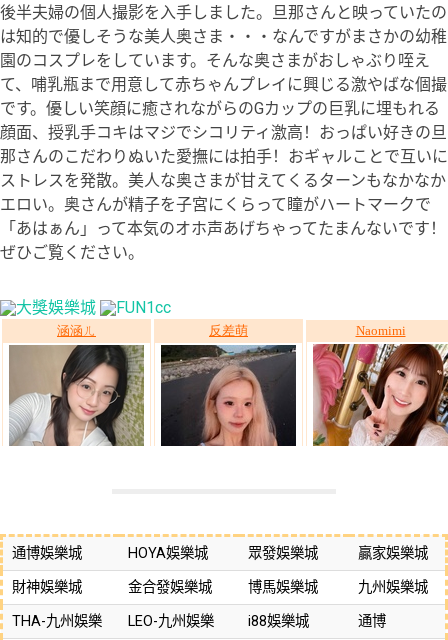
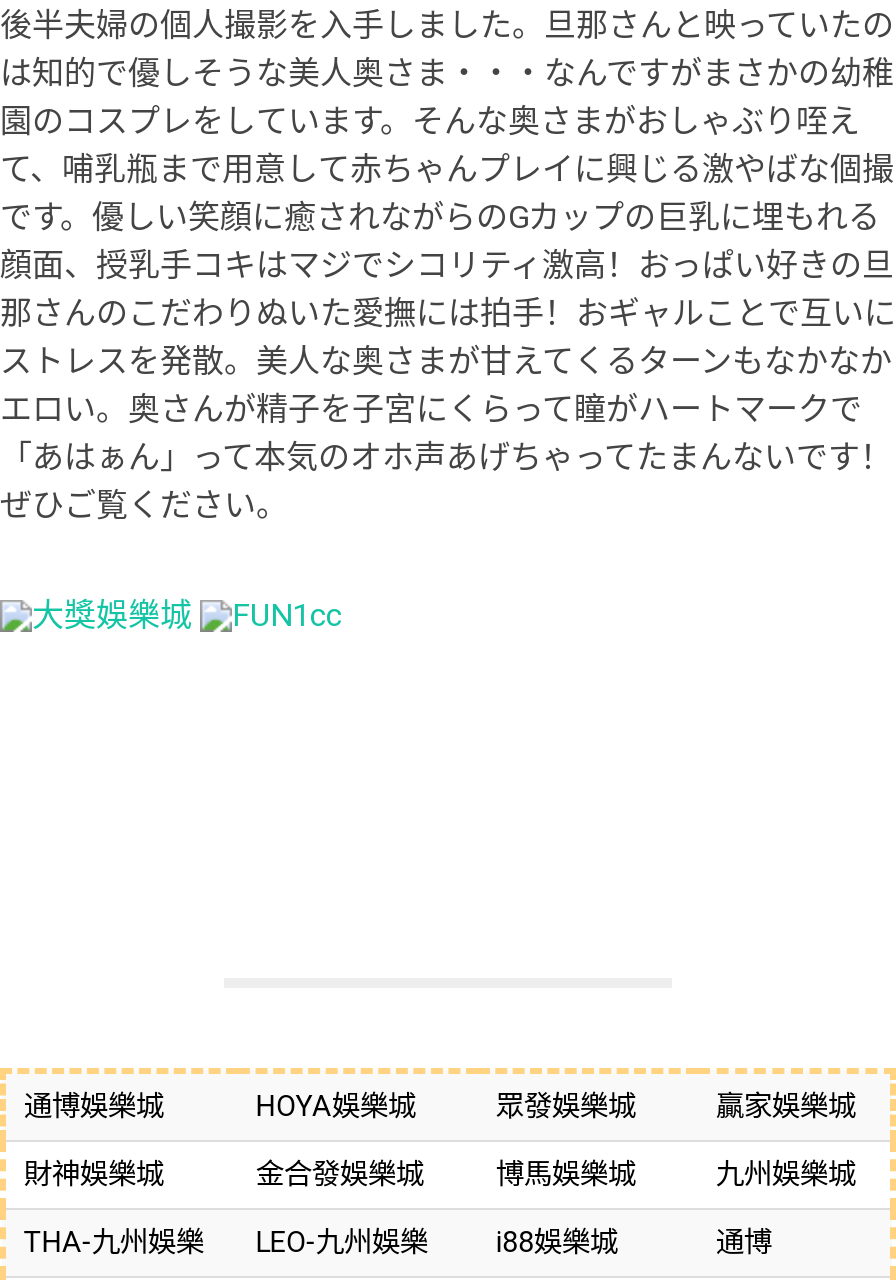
[3,319,445,447] [image] -> none

